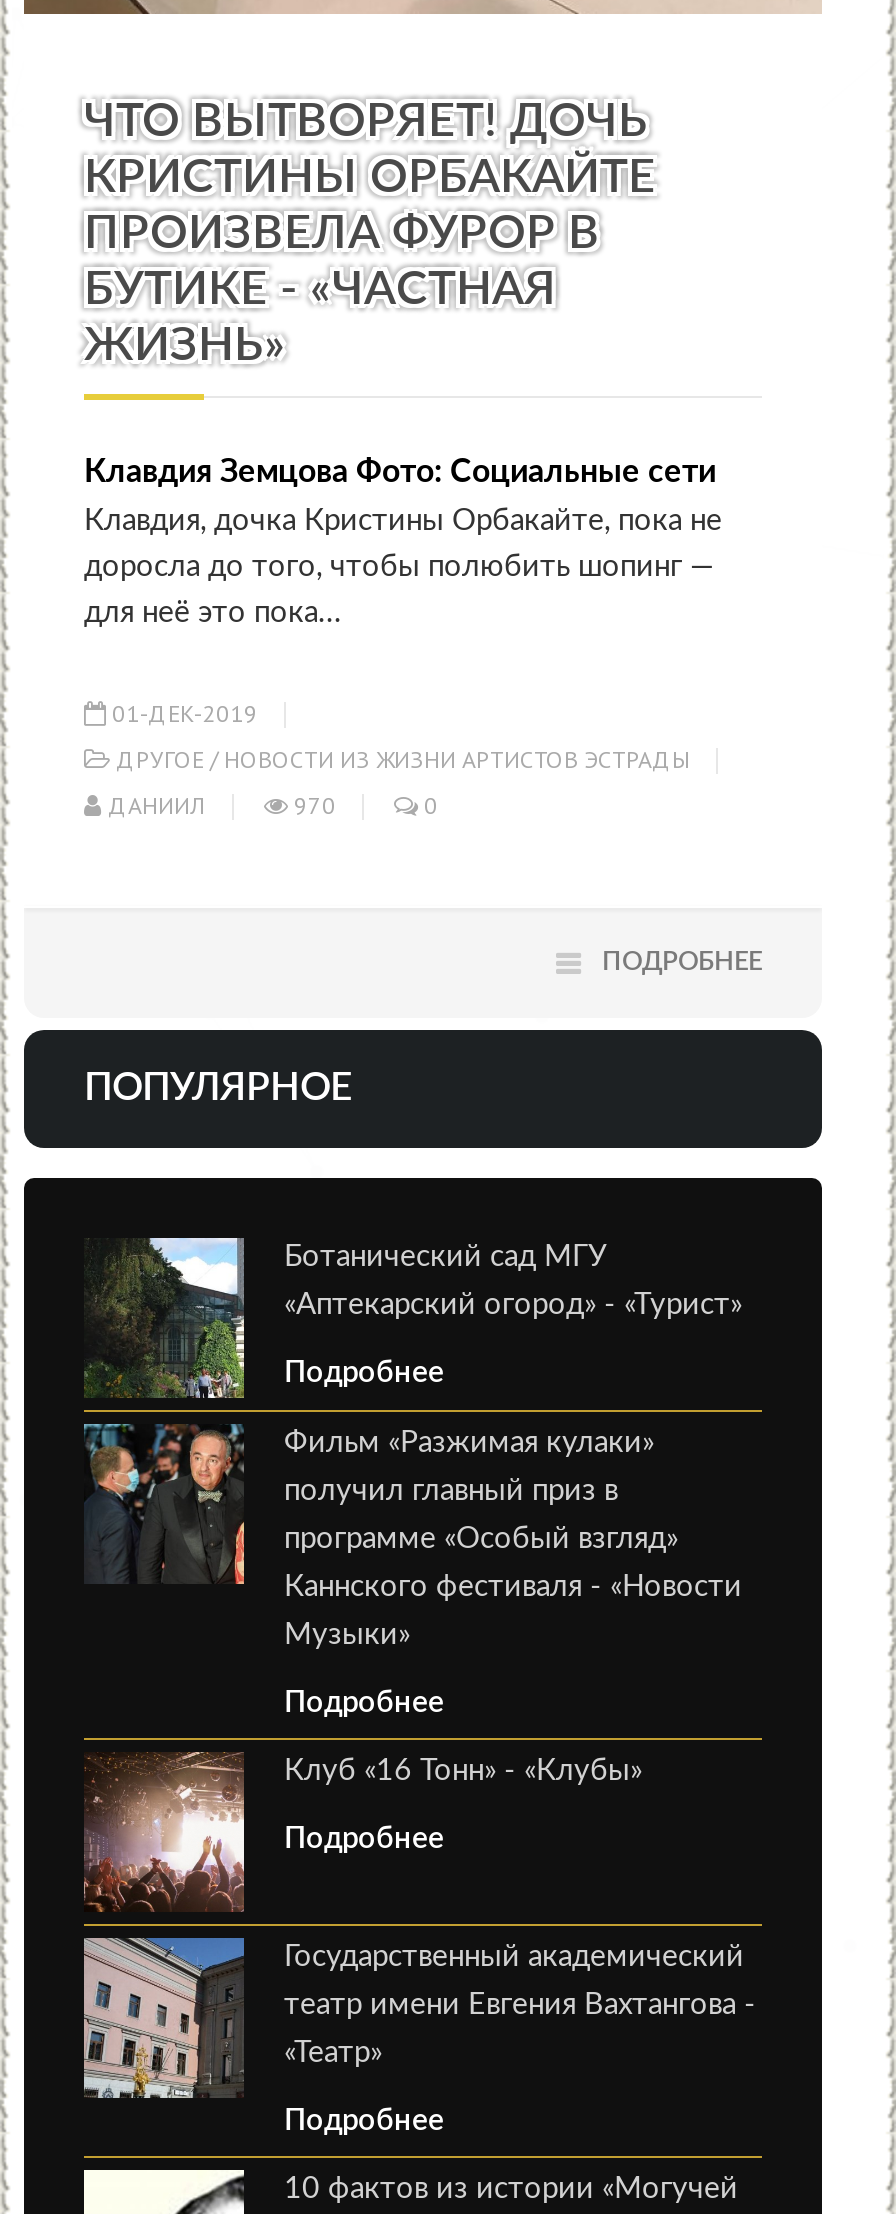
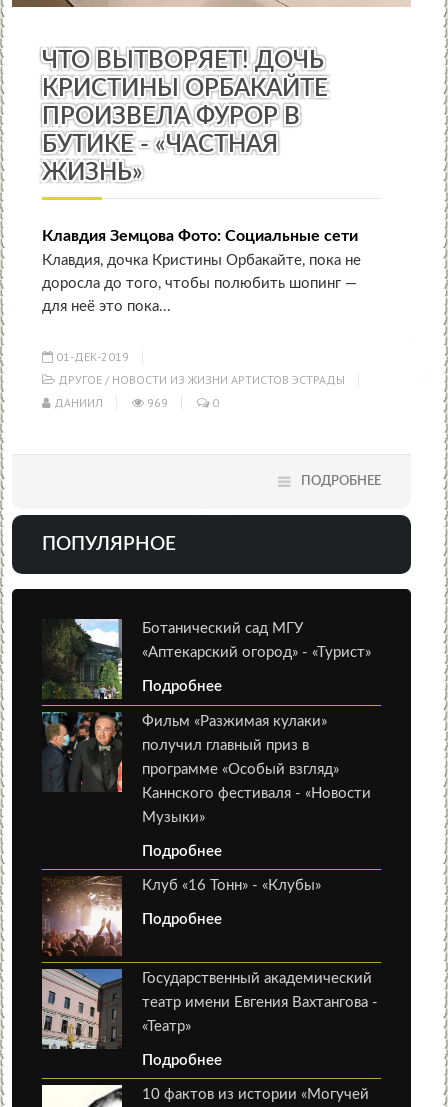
[288,791,336,821] 970 -> [144,395,168,410] 969

